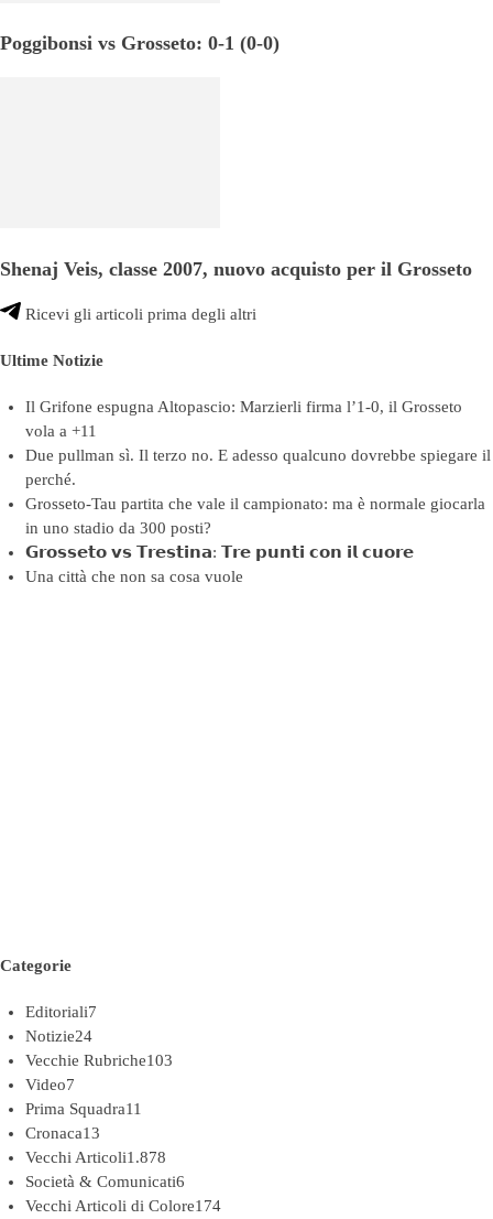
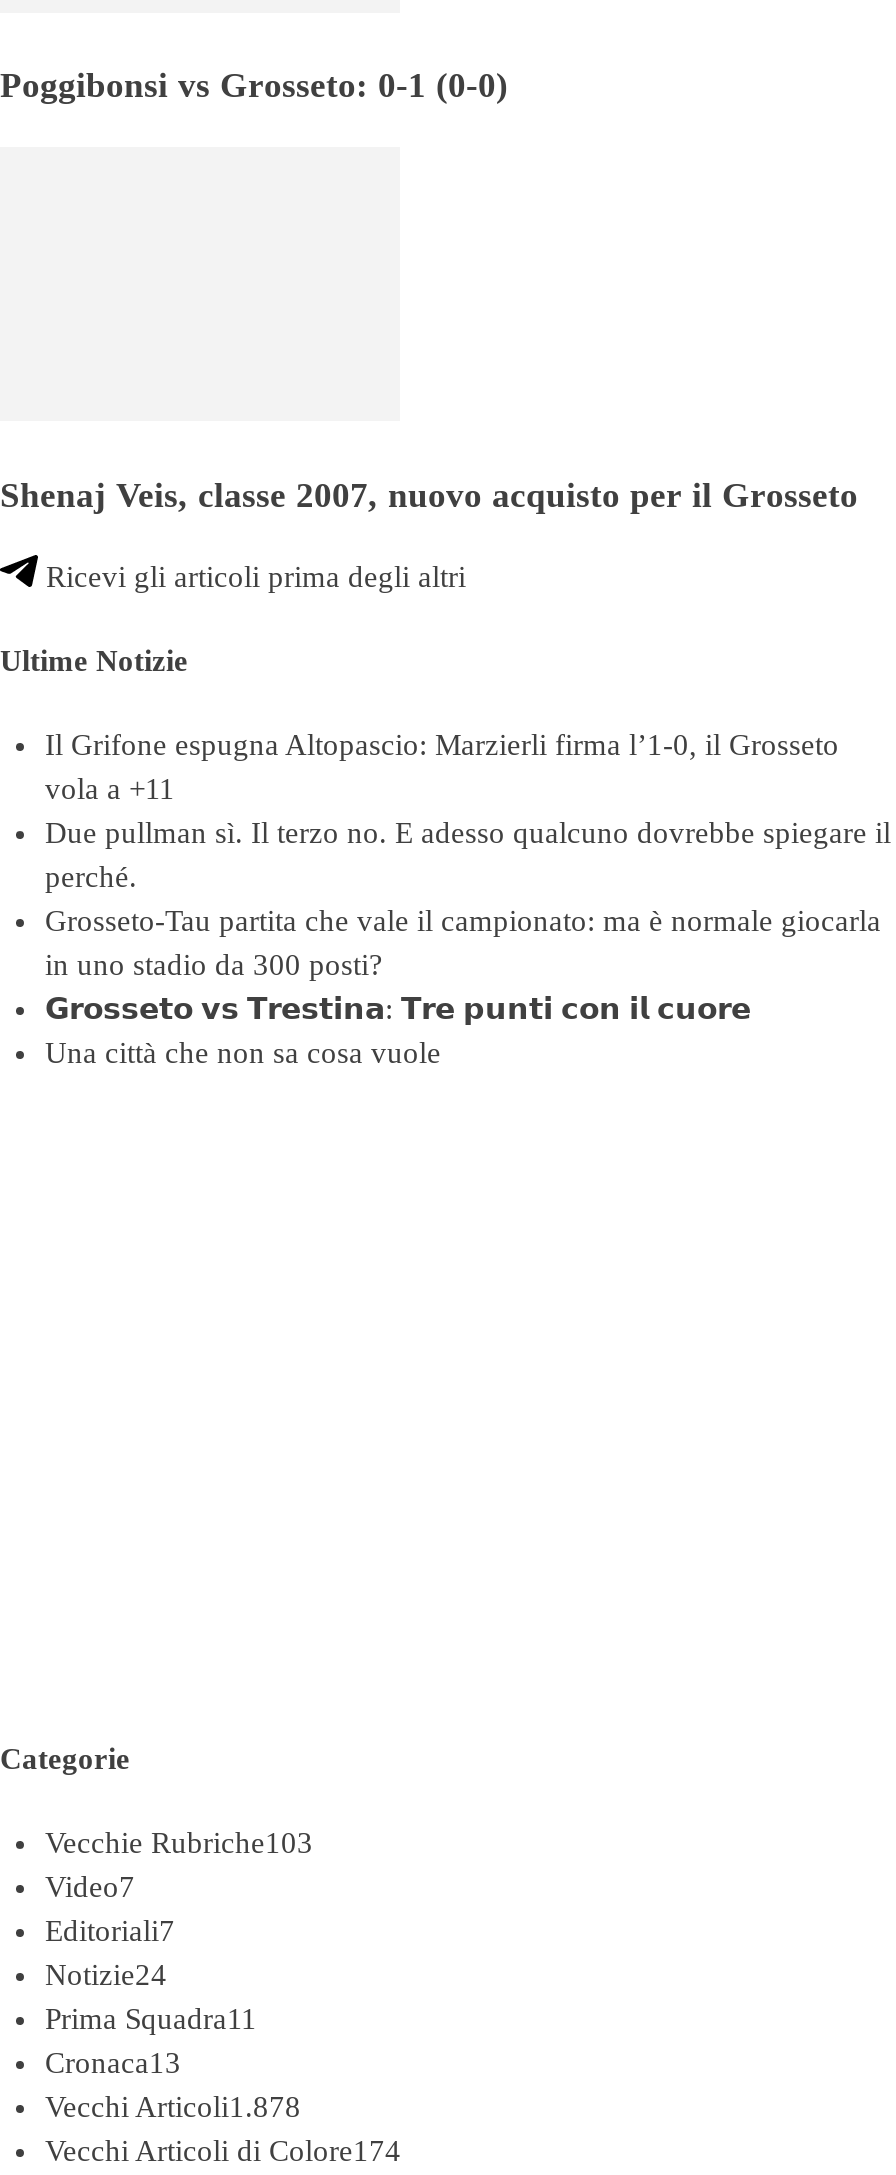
moved [25,1003,96,1044] -> [45,1914,175,1990]: Editoriali7 | Notizie24
moved [25,1051,172,1093] -> [45,1826,313,1902]: Vecchie Rubriche103 | Video7
[25,1172,184,1190] Società & Comunicati6 -> none

